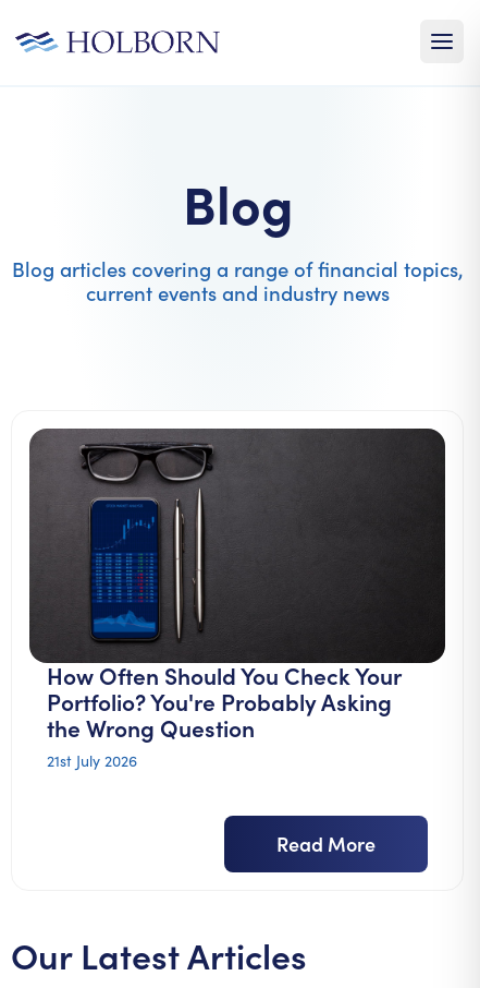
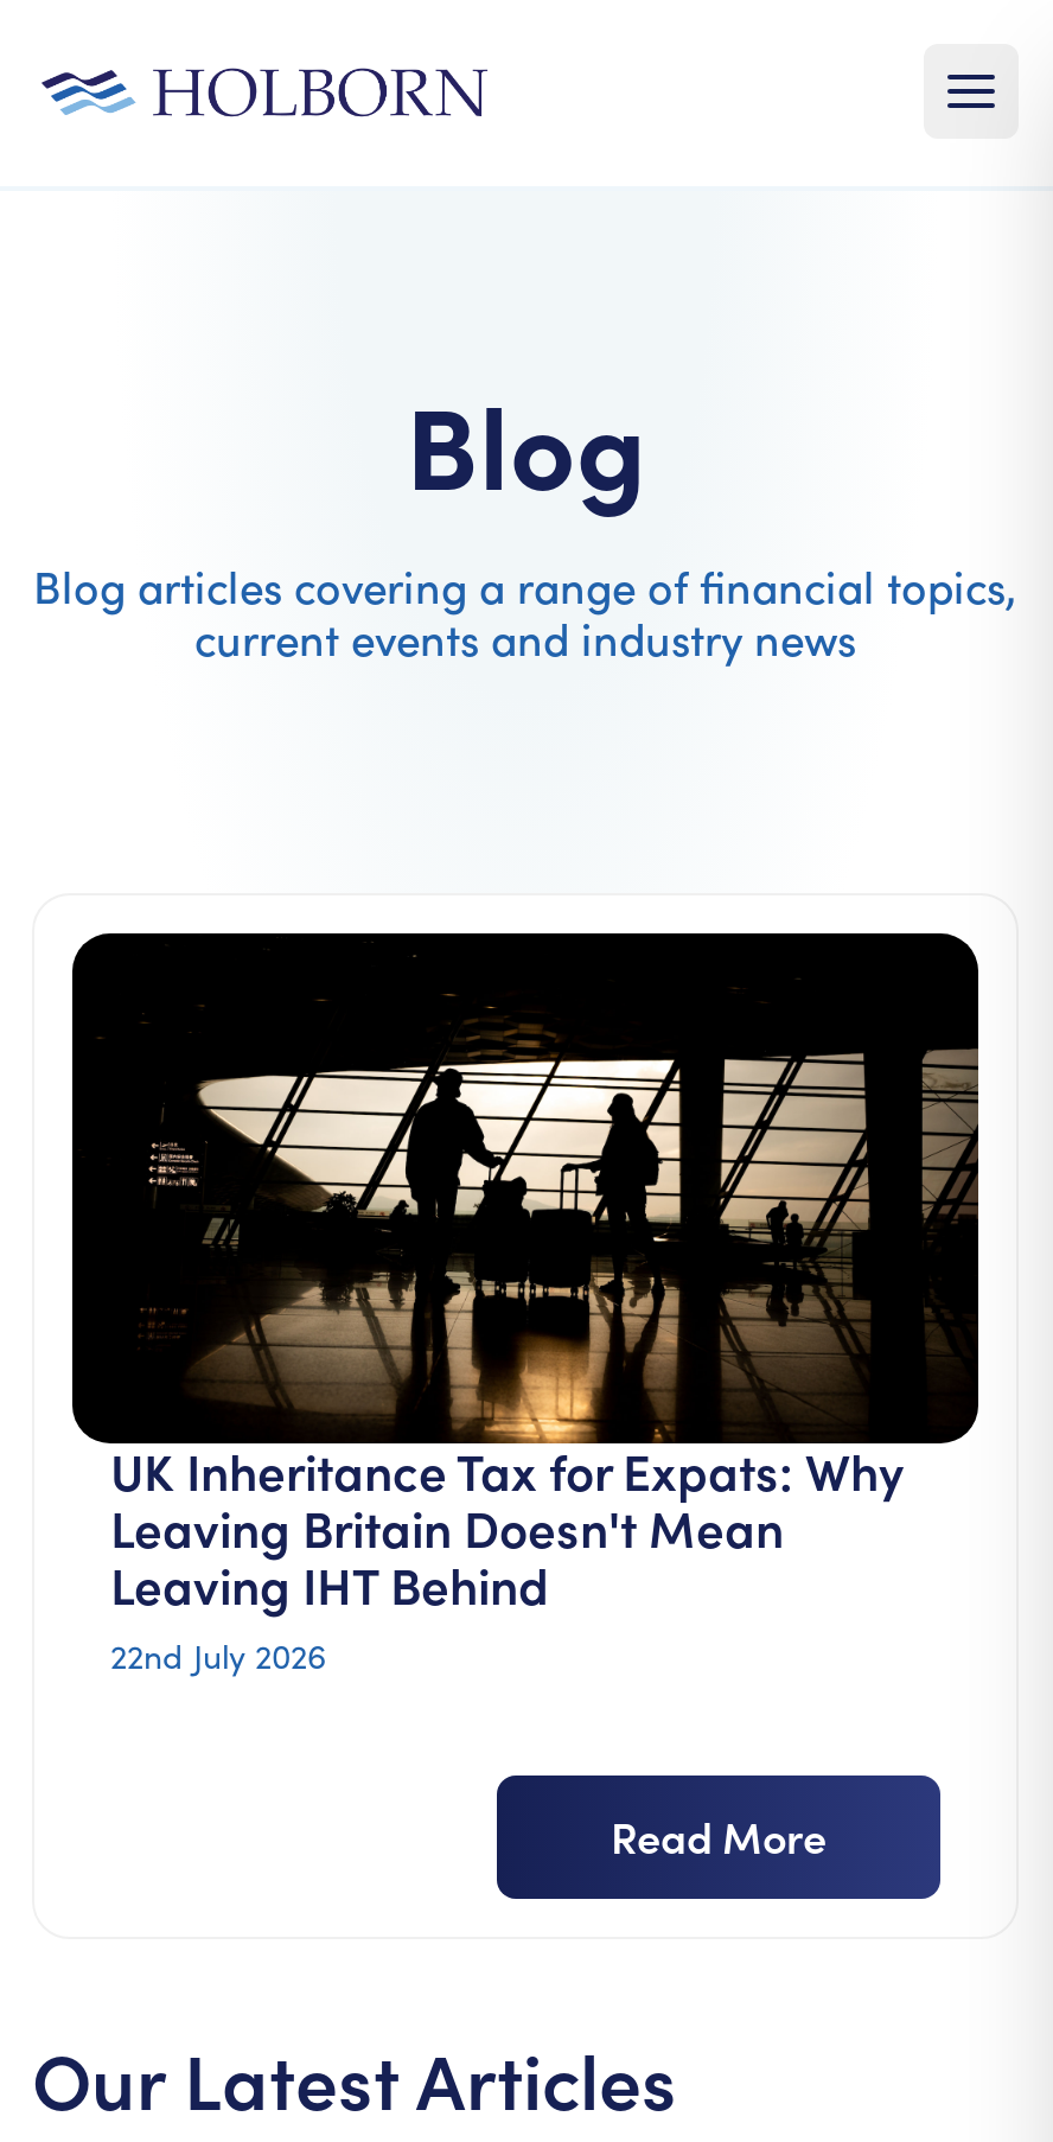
[29,427,444,771] [image] | How Often Should You Check Your | Portfolio? You're Probably Asking | the Wrong Question | 21st July 2026 -> [75,936,978,1678] [image] | UK Inheritance Tax for Expats: Why | Leaving Britain Doesn't Mean | Leaving IHT Behind | 22nd July 2026

